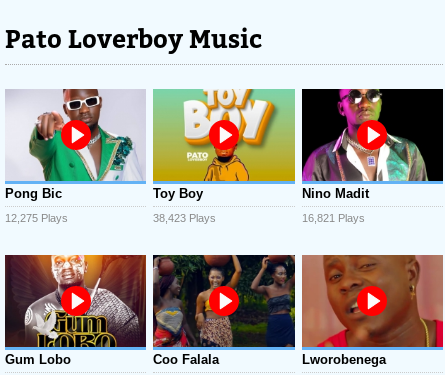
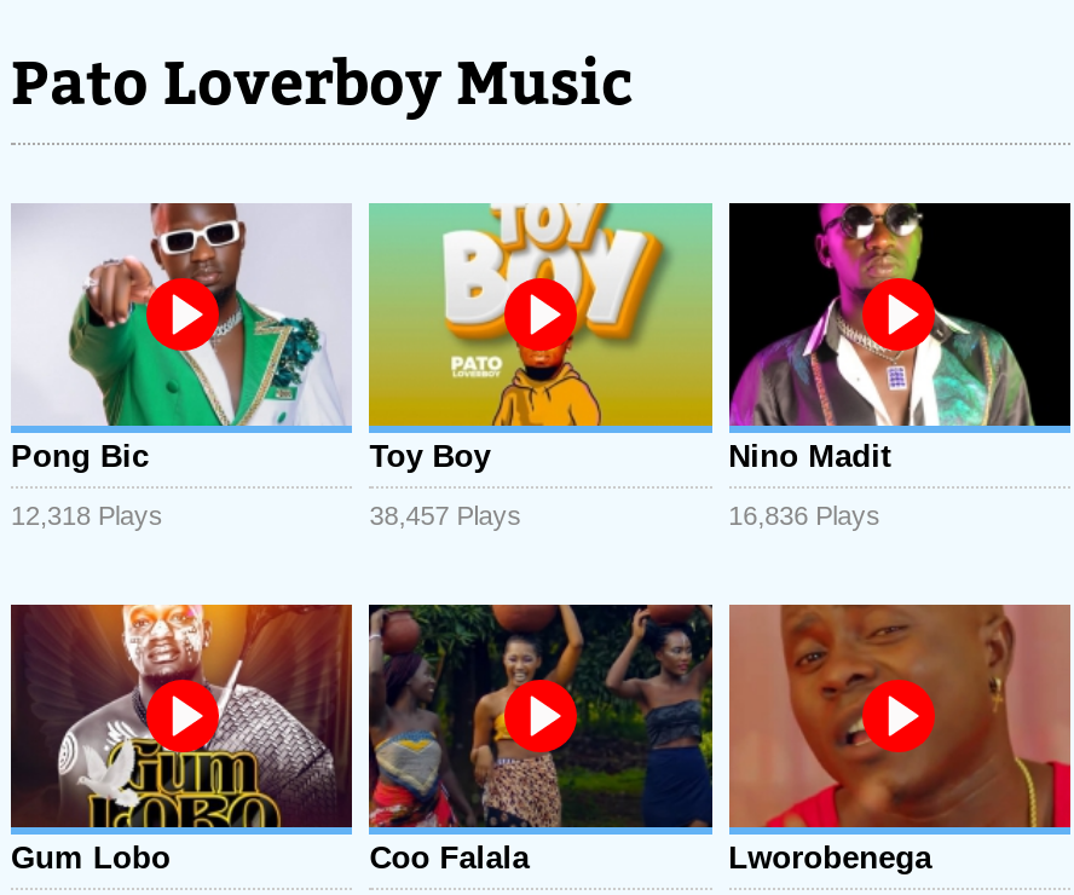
[5,212,68,224] 12,275 Plays -> [11,501,163,530] 12,318 Plays
[153,212,216,224] 38,423 Plays -> [370,501,522,530] 38,457 Plays
[302,212,365,224] 16,821 Plays -> [728,501,881,530] 16,836 Plays

